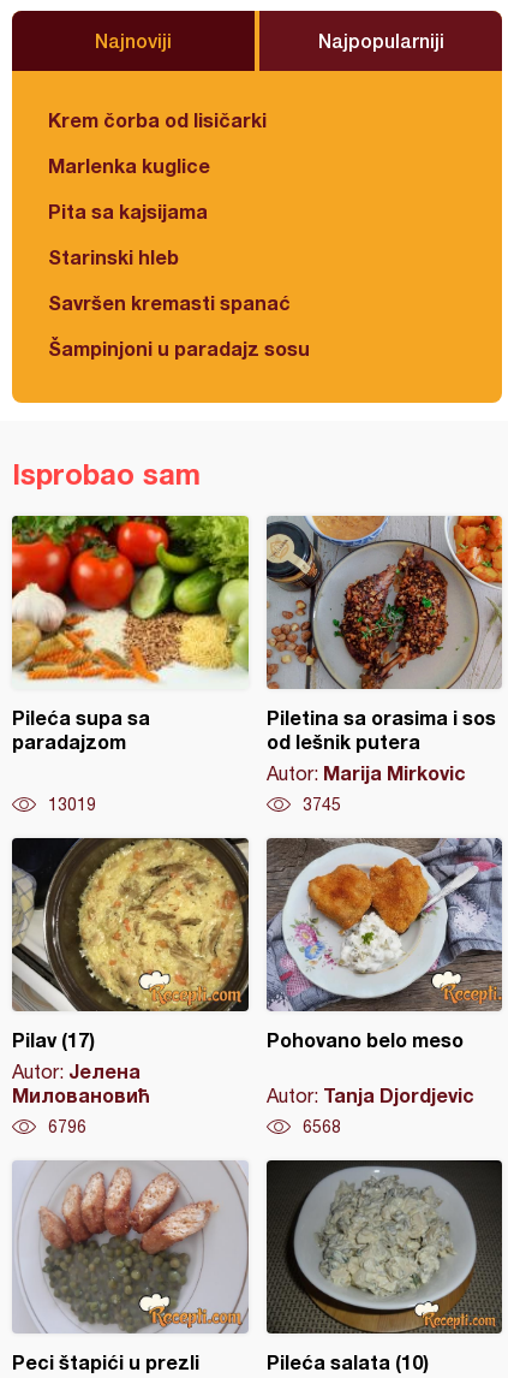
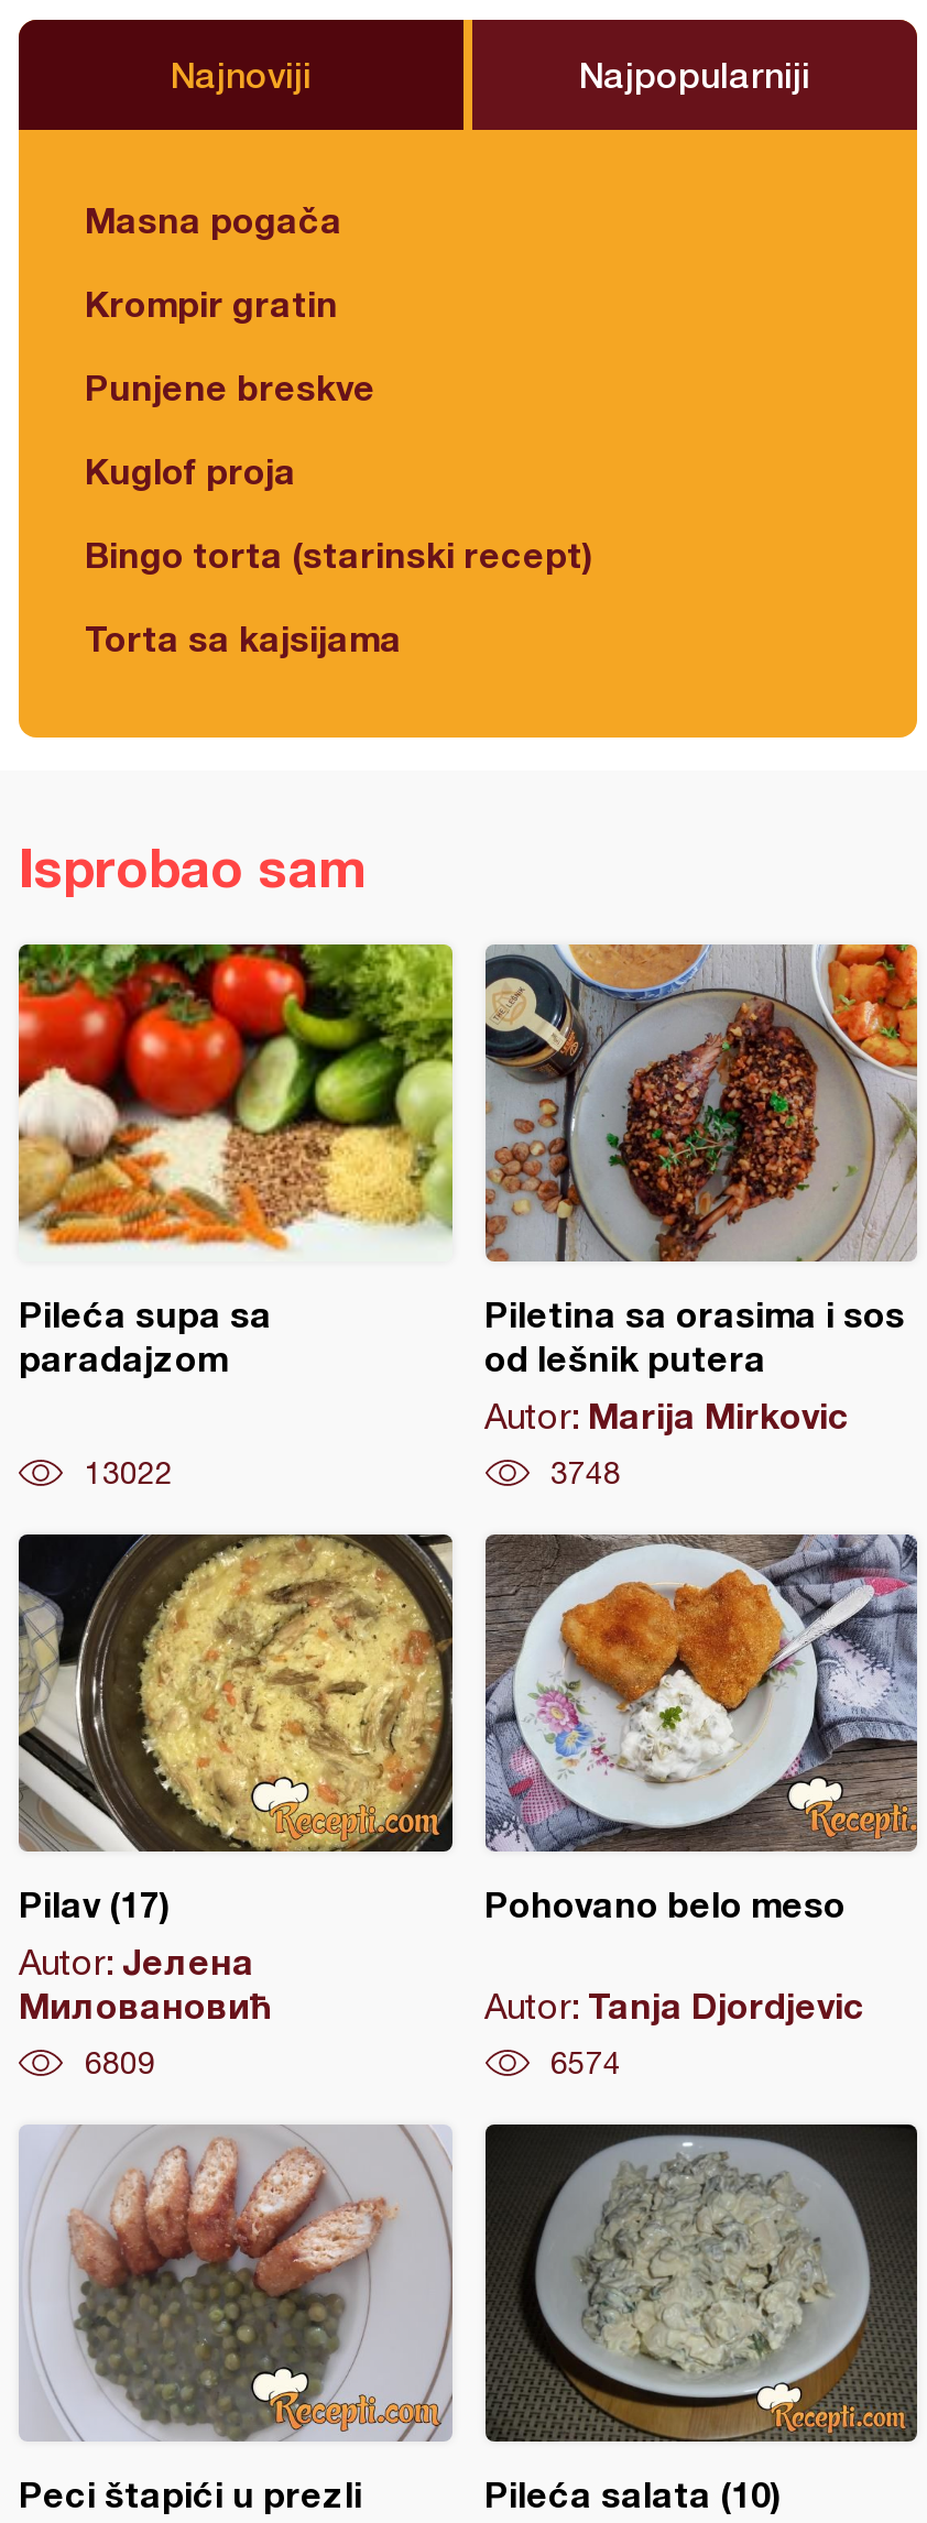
[48,108,267,131] Krem čorba od lisičarki -> [85,197,342,239] Masna pogača
[48,154,210,176] Marlenka kuglice -> [85,281,338,323] Krompir gratin
[48,199,208,222] Pita sa kajsijama -> [85,365,375,407] Punjene breskve
[48,245,179,268] Starinski hleb -> [85,448,296,490] Kuglof proja
[48,291,291,313] Savršen kremasti spanać -> [85,532,593,574] Bingo torta (starinski recept)
[48,336,310,359] Šampinjoni u paradajz sosu -> [85,616,402,658] Torta sa kajsijama
[48,794,96,814] 13019 -> [85,1455,173,1490] 13022
[302,794,340,814] 3745 -> [550,1455,621,1490] 3748
[48,1117,86,1136] 6796 -> [85,2045,155,2080] 6809
[302,1117,340,1136] 6568 -> [550,2045,621,2080] 6574

